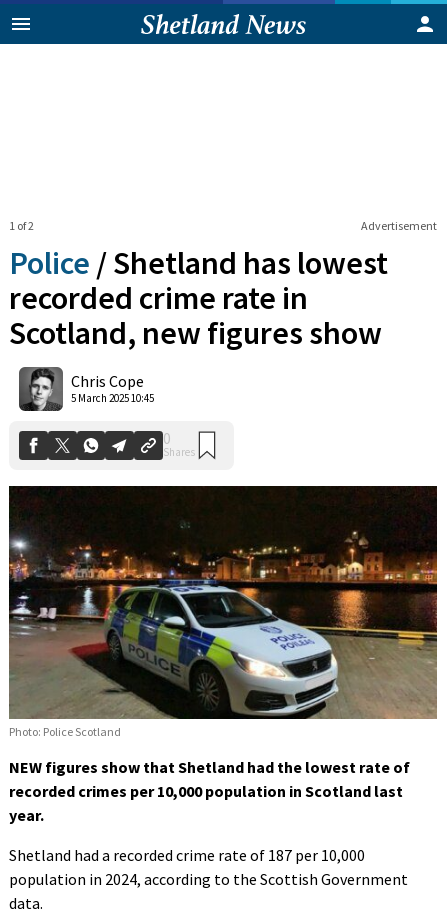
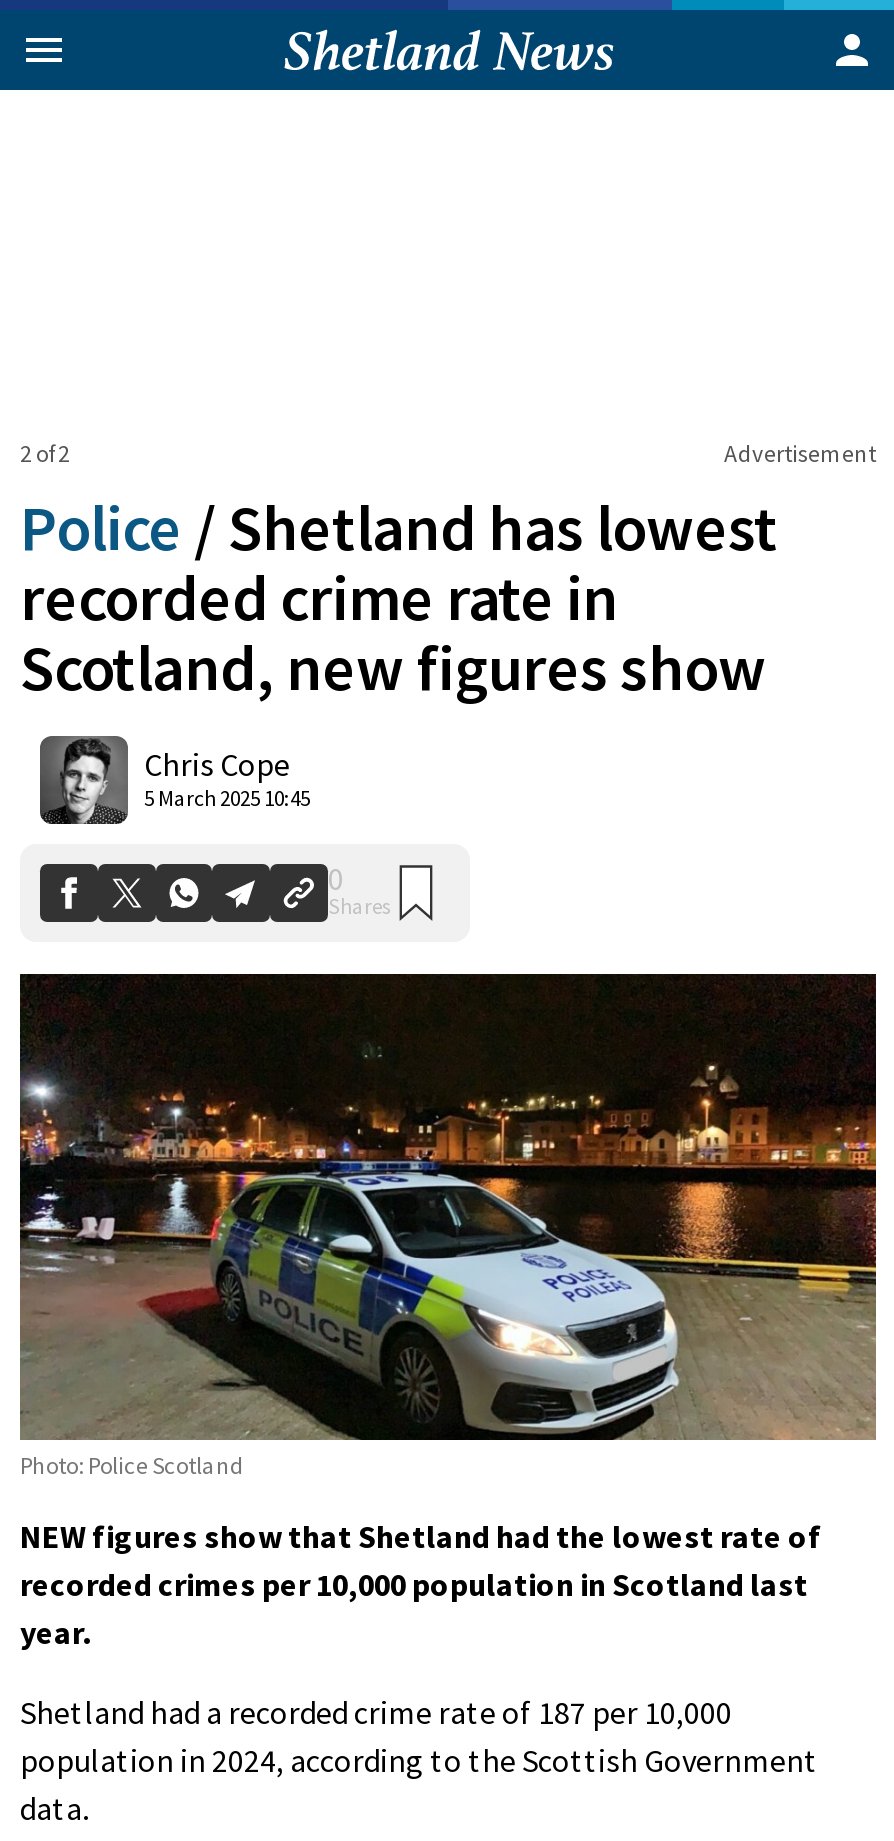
[9,218,34,233] 1 of 2 -> [20,438,70,468] 2 of 2

